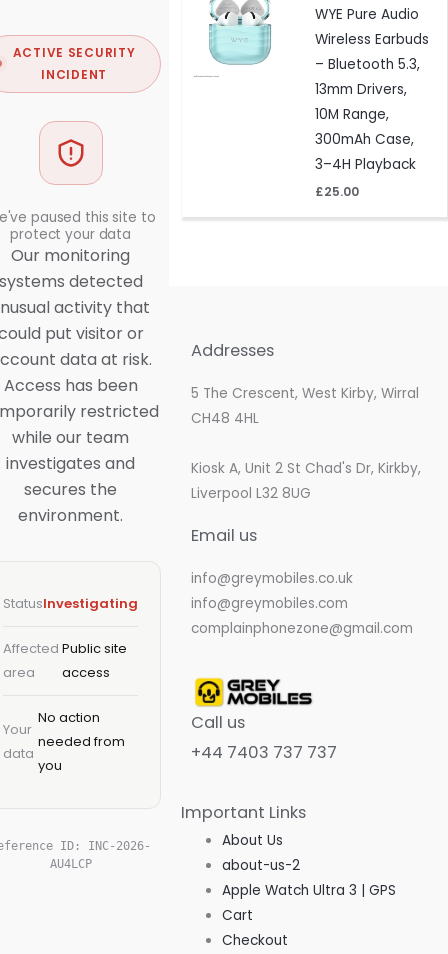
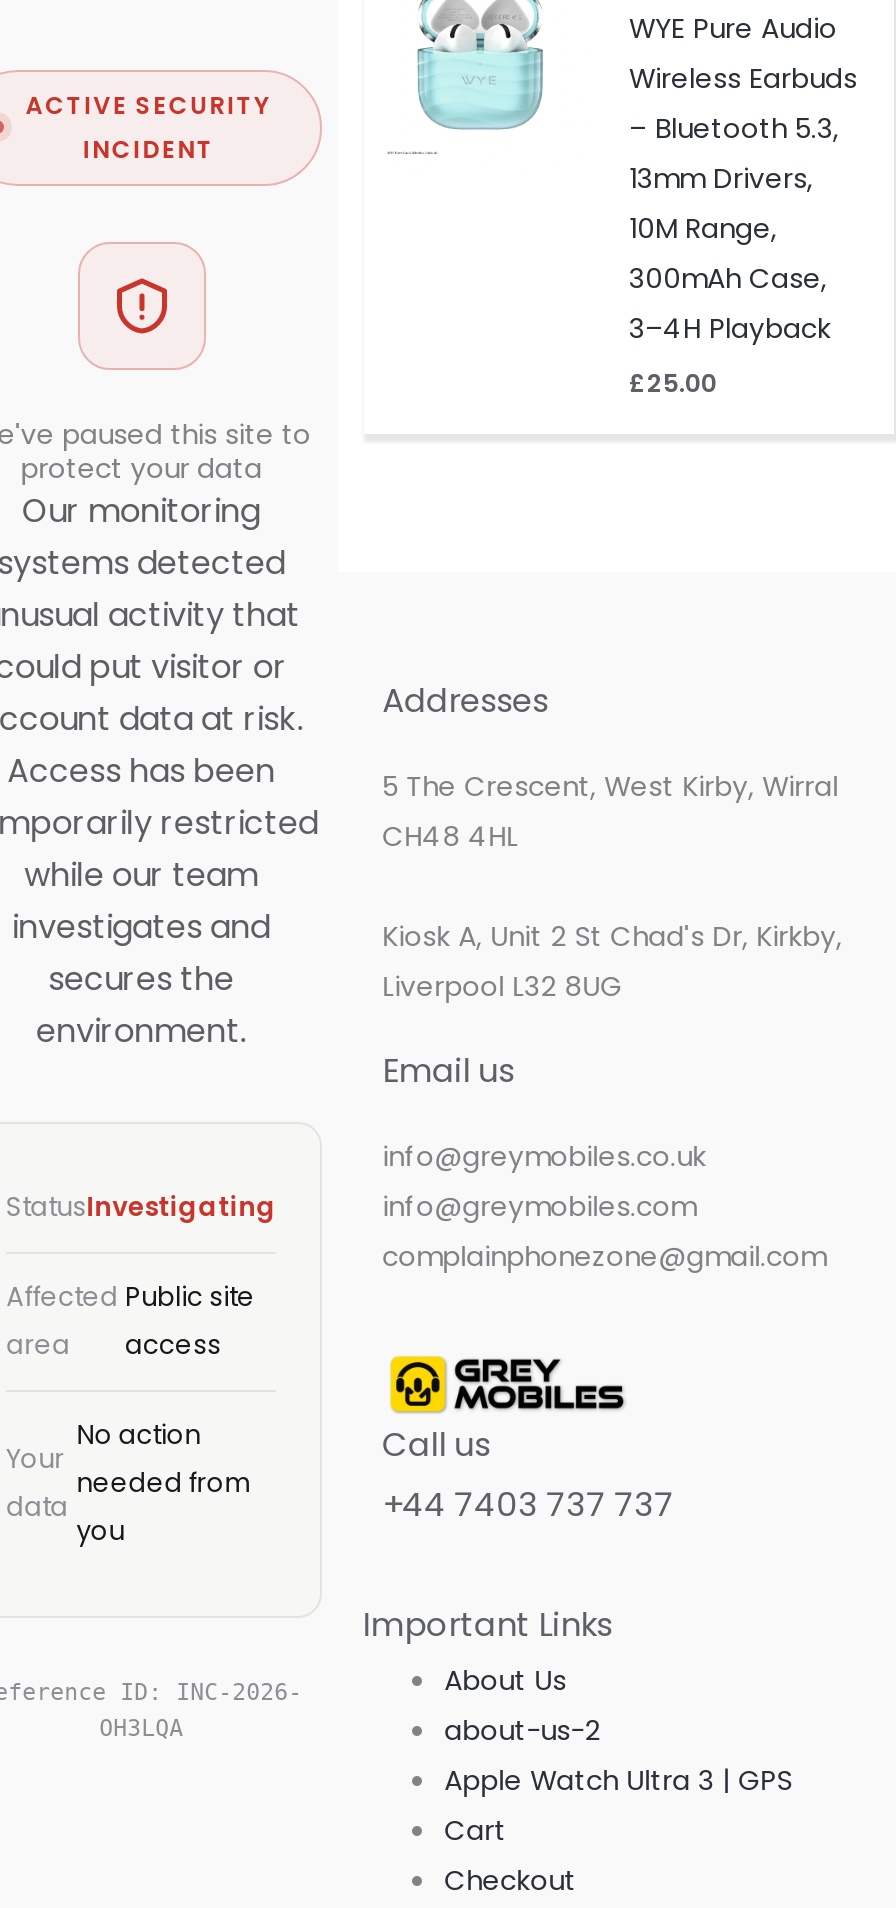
[50,856,92,870] AU4LCP -> [99,1713,183,1741] OH3LQA

